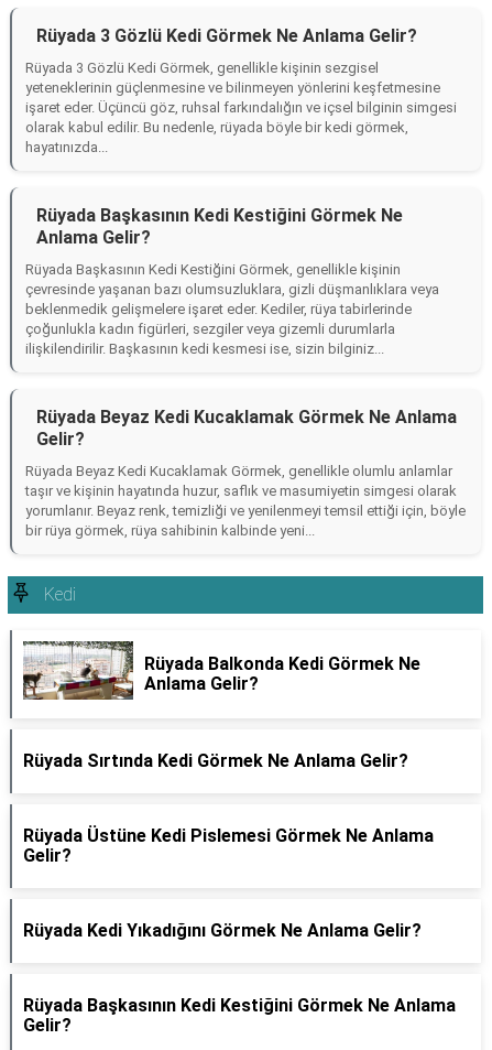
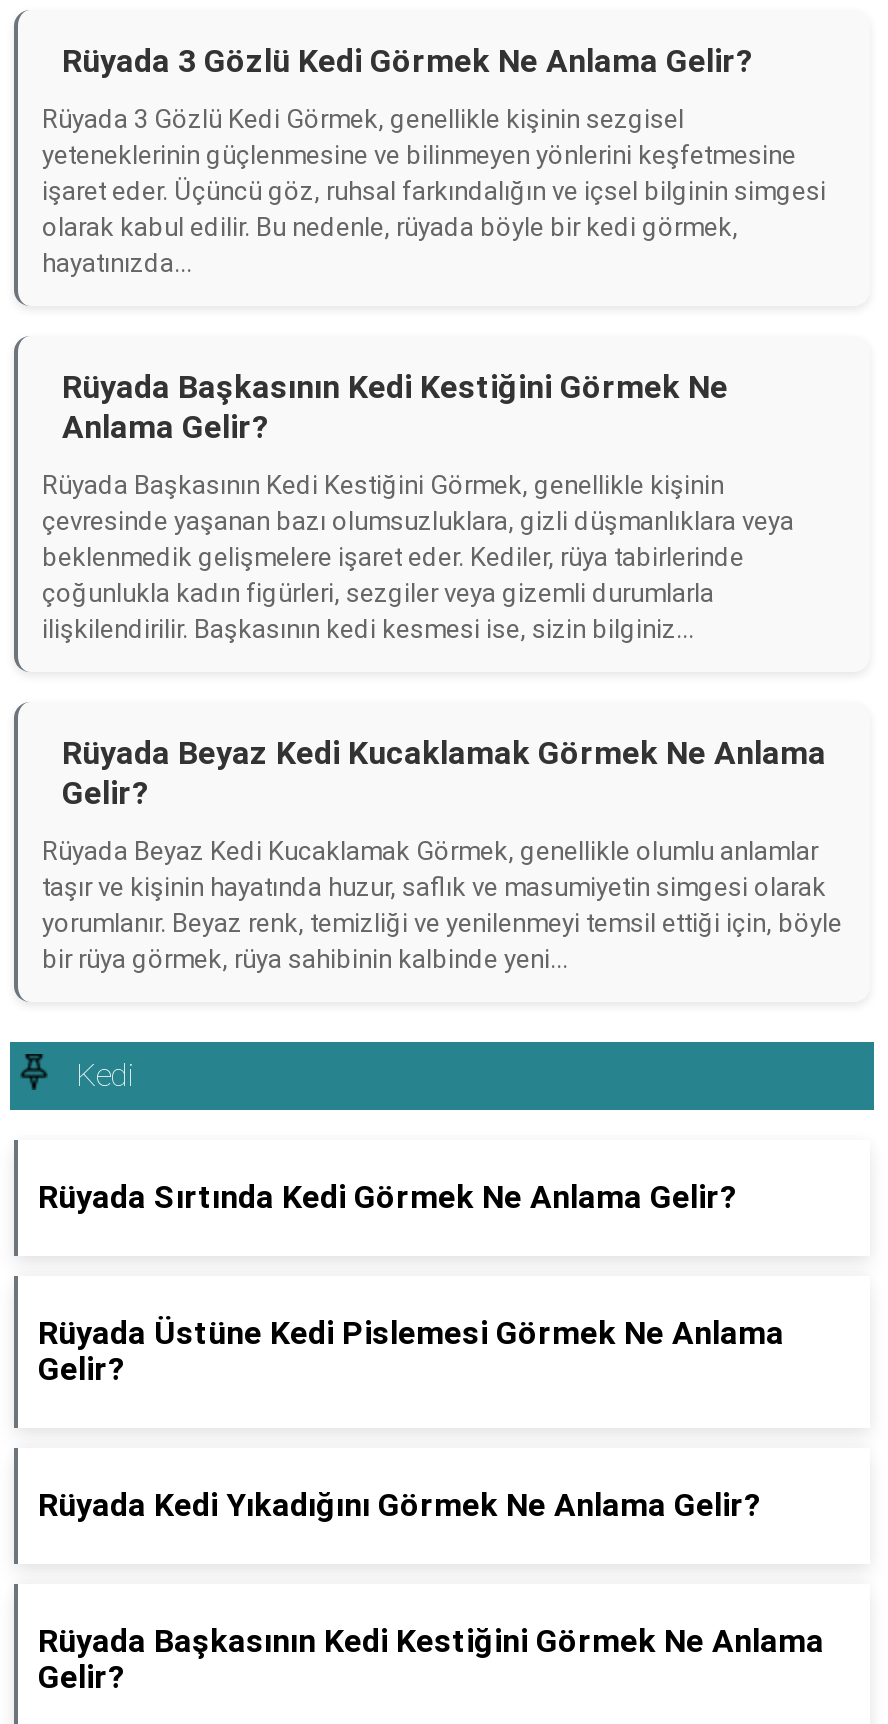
[22,640,420,701] [image] | Rüyada Balkonda Kedi Görmek Ne | Anlama Gelir? -> none

